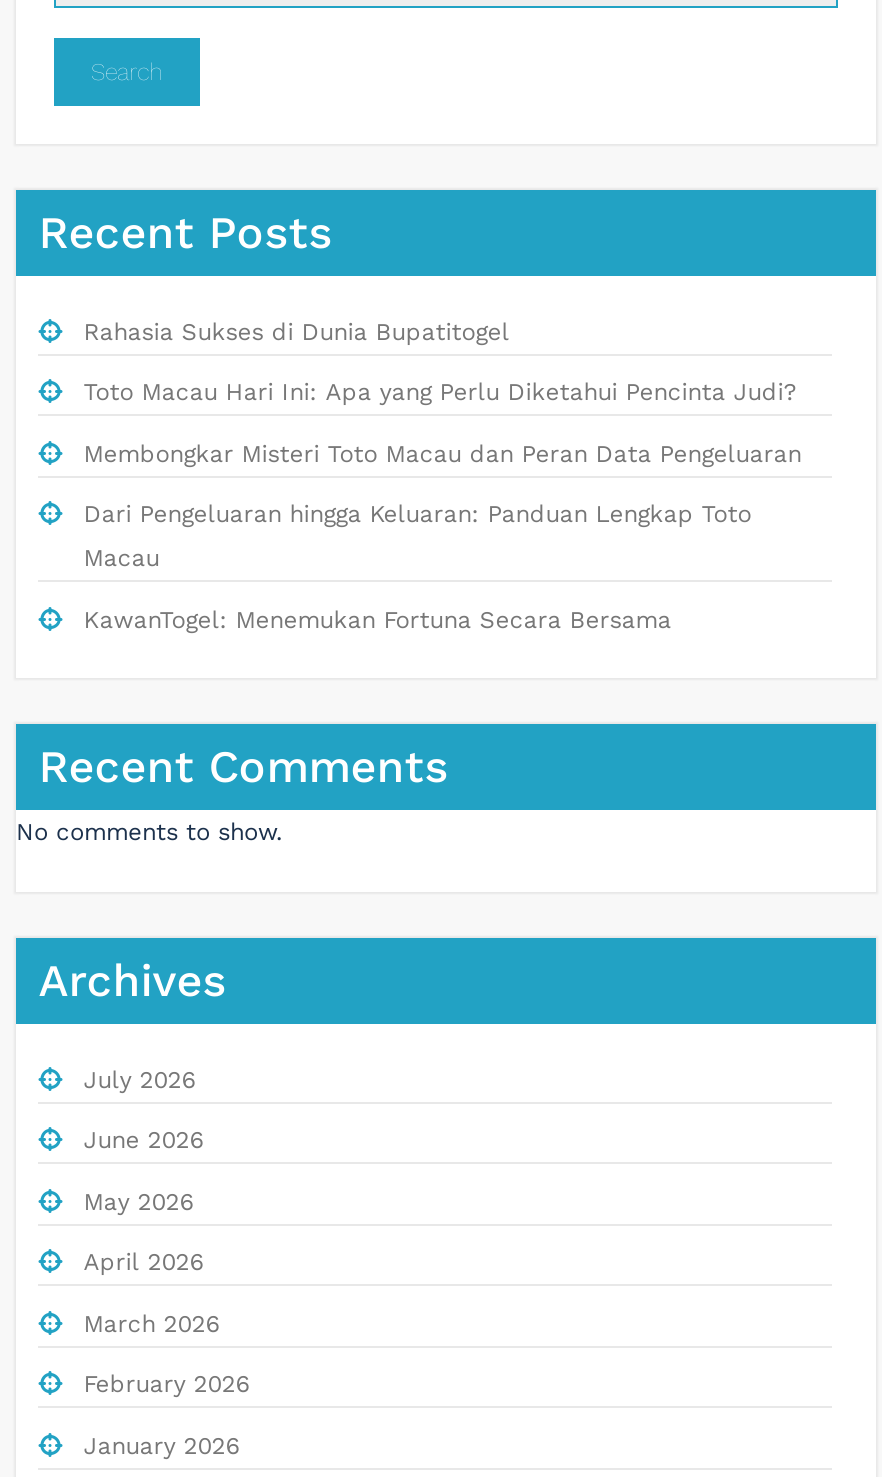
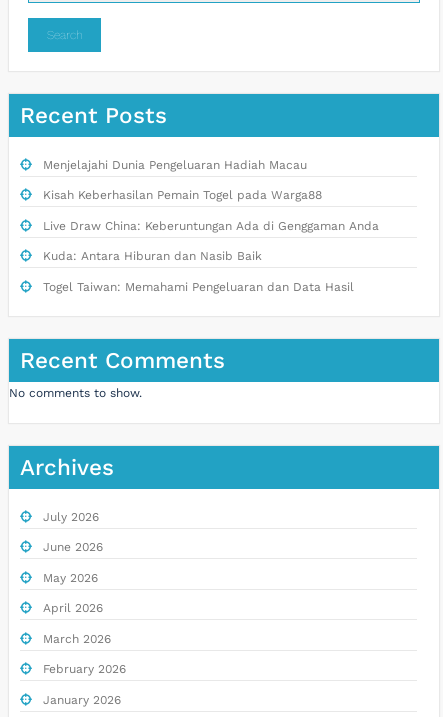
[84,317,802,633] Rahasia Sukses di Dunia Bupatitogel | Toto Macau Hari Ini: Apa yang Perlu Diketahui Pencinta Judi? | Membongkar Misteri Toto Macau dan Peran Data Pengeluaran | Dari Pengeluaran hingga Keluaran: Panduan Lengkap Toto | Macau | KawanTogel: Menemukan Fortuna Secara Bersama -> [43,158,379,294] Menjelajahi Dunia Pengeluaran Hadiah Macau | Kisah Keberhasilan Pemain Togel pada Warga88 | Live Draw China: Keberuntungan Ada di Genggaman Anda | Kuda: Antara Hiburan dan Nasib Baik | Togel Taiwan: Memahami Pengeluaran dan Data Hasil

